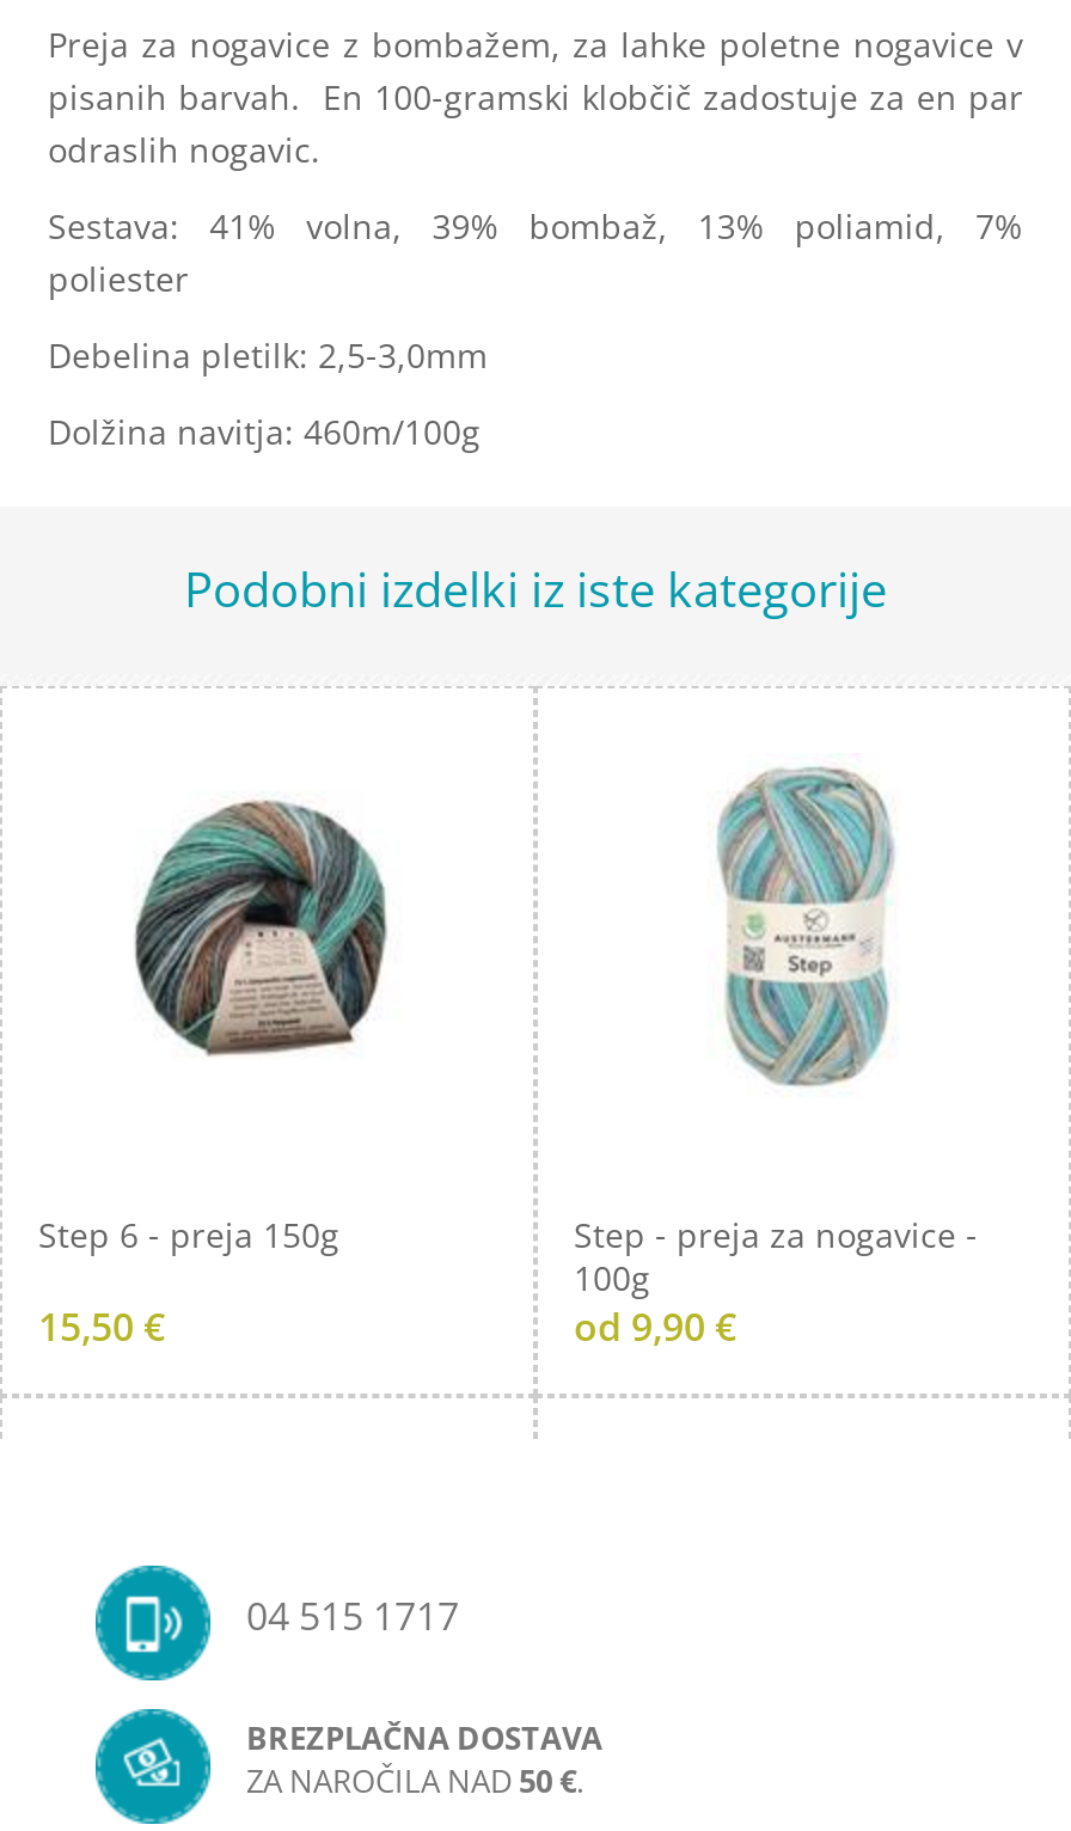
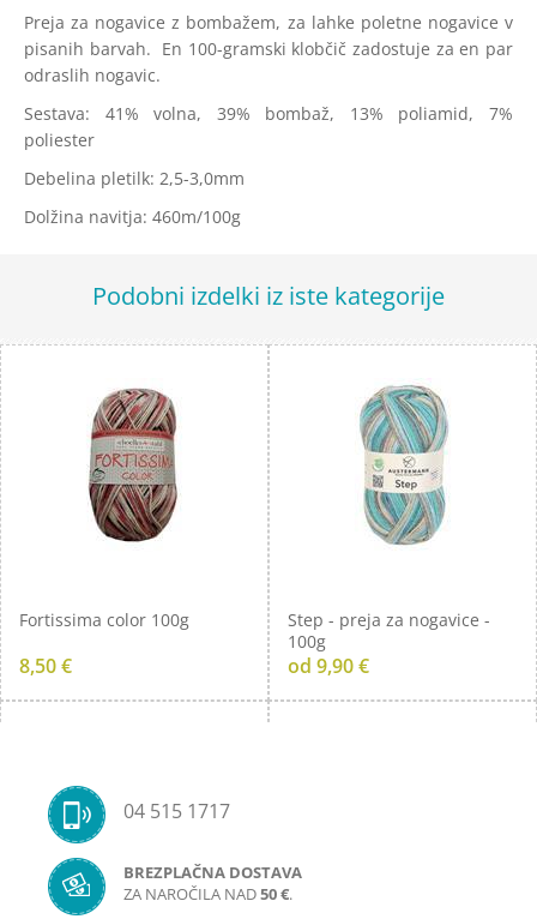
[134,774,390,1080] [image] -> [68,388,194,543] [image]
[38,1212,339,1257] Step 6 - preja 150g -> [19,608,189,631] Fortissima color 100g
[38,1300,165,1353] 15,50 € -> [19,653,72,679] 8,50 €

